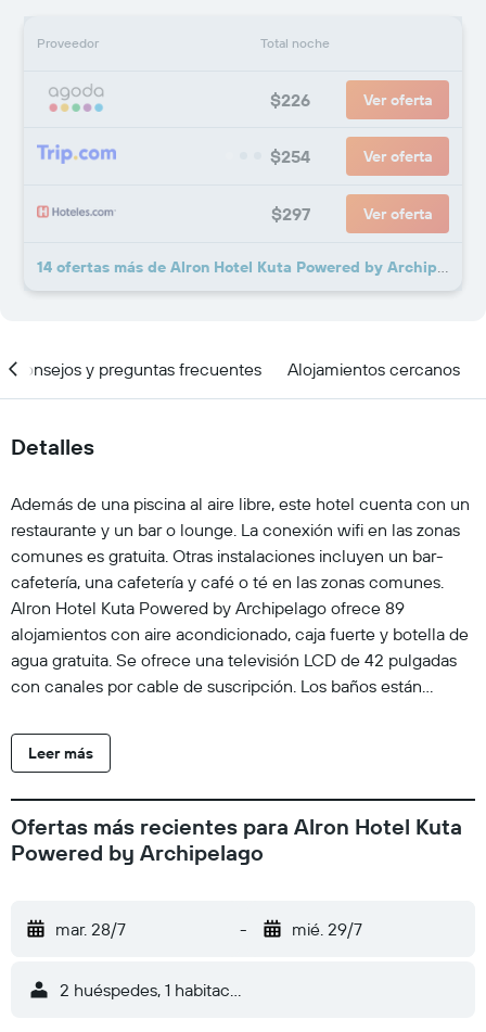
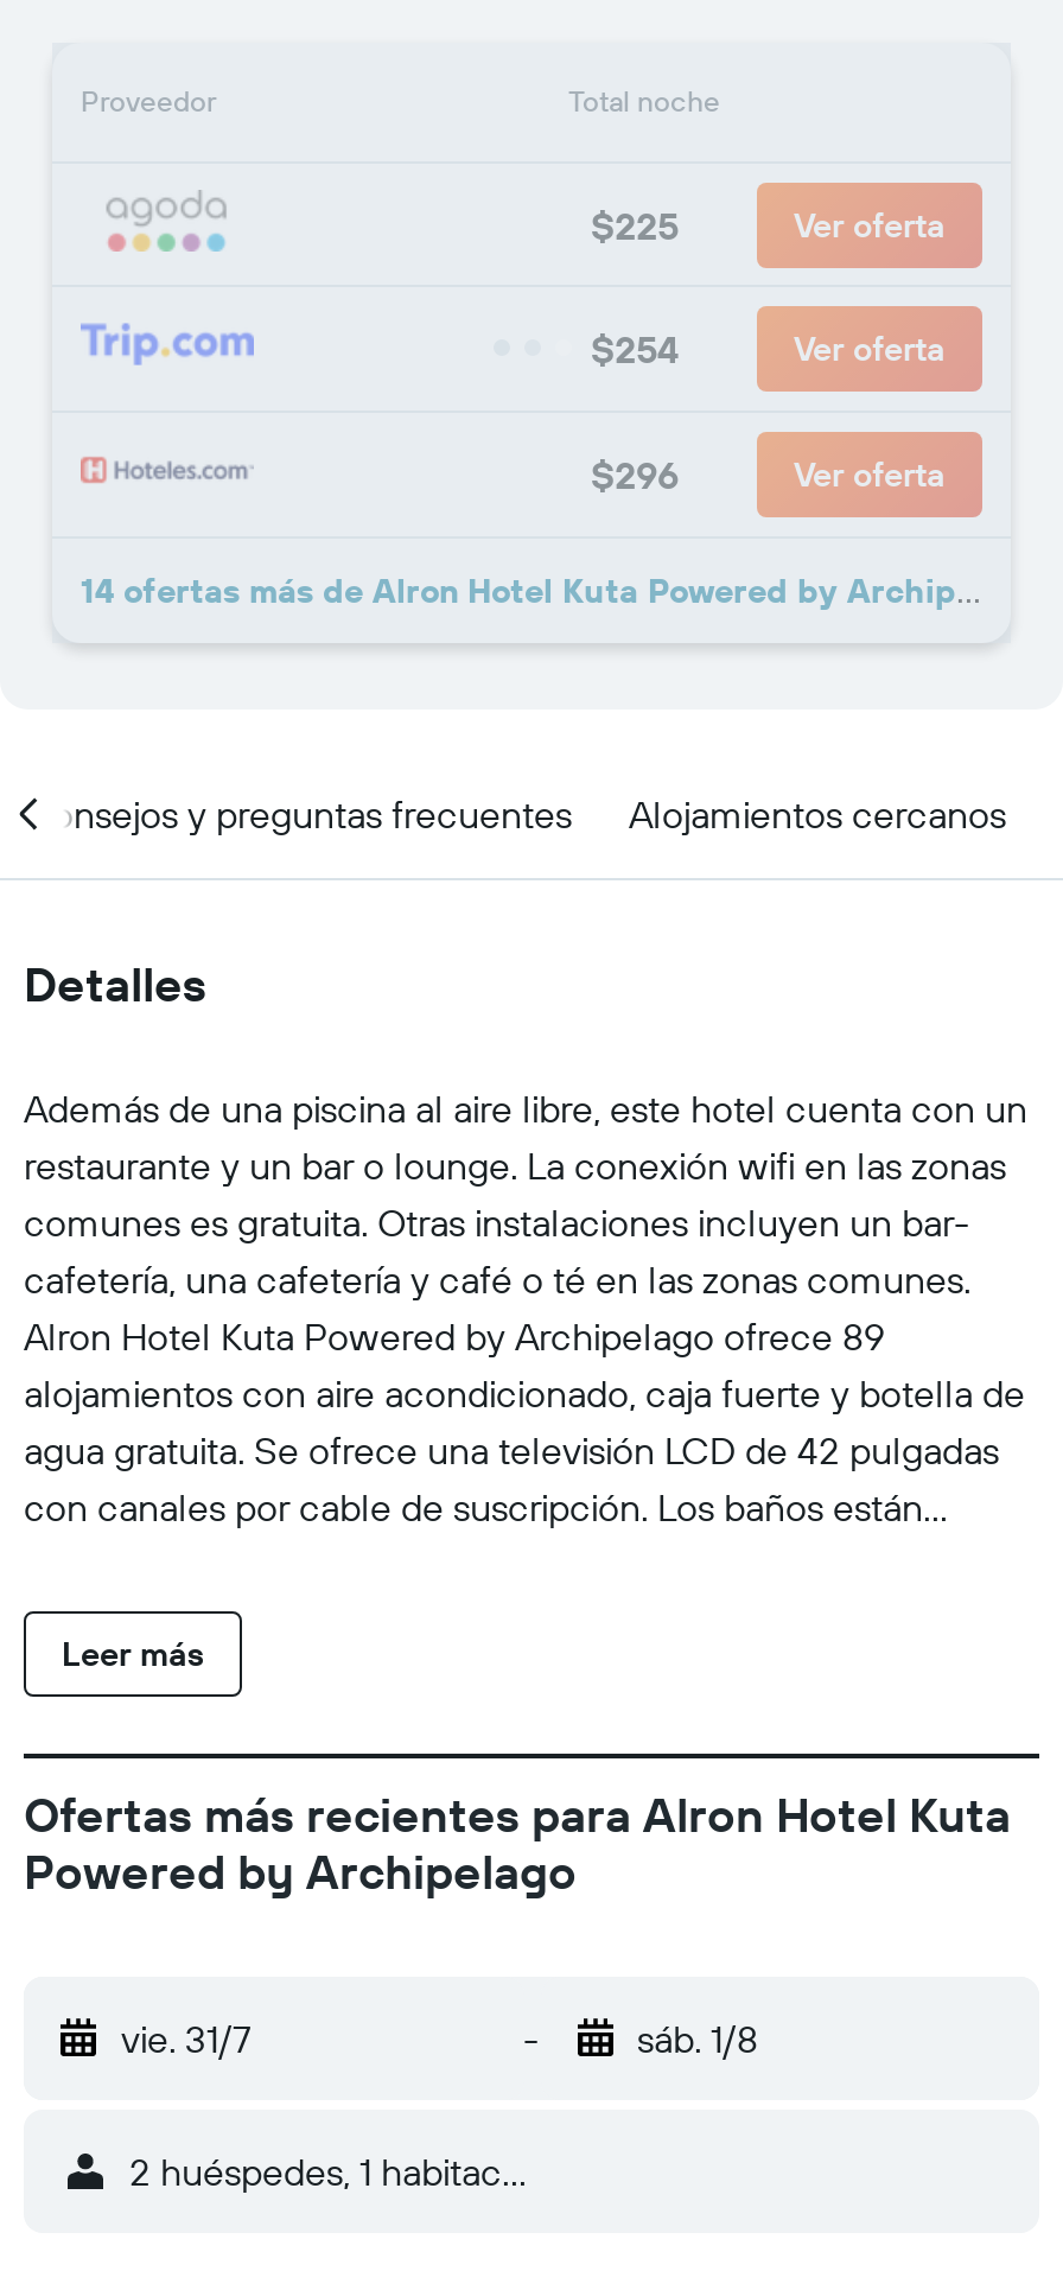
[270,88,310,110] $226 -> [591,201,679,248] $225
[271,203,310,225] $297 -> [591,451,679,498] $296
[55,918,126,940] mar. 28/7 -> [121,2015,252,2062] vie. 31/7
[291,918,362,940] mié. 29/7 -> [637,2015,758,2062] sáb. 1/8

